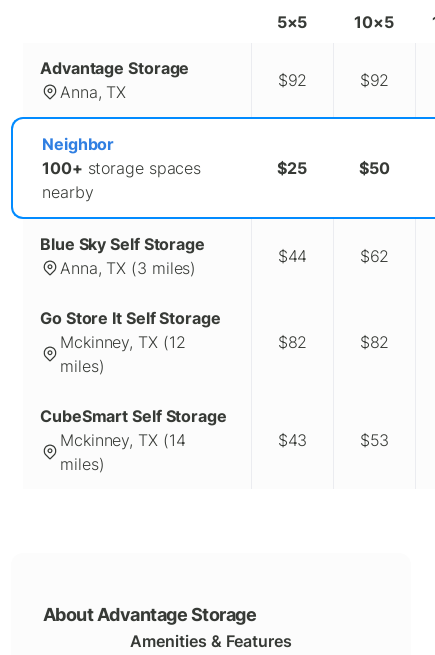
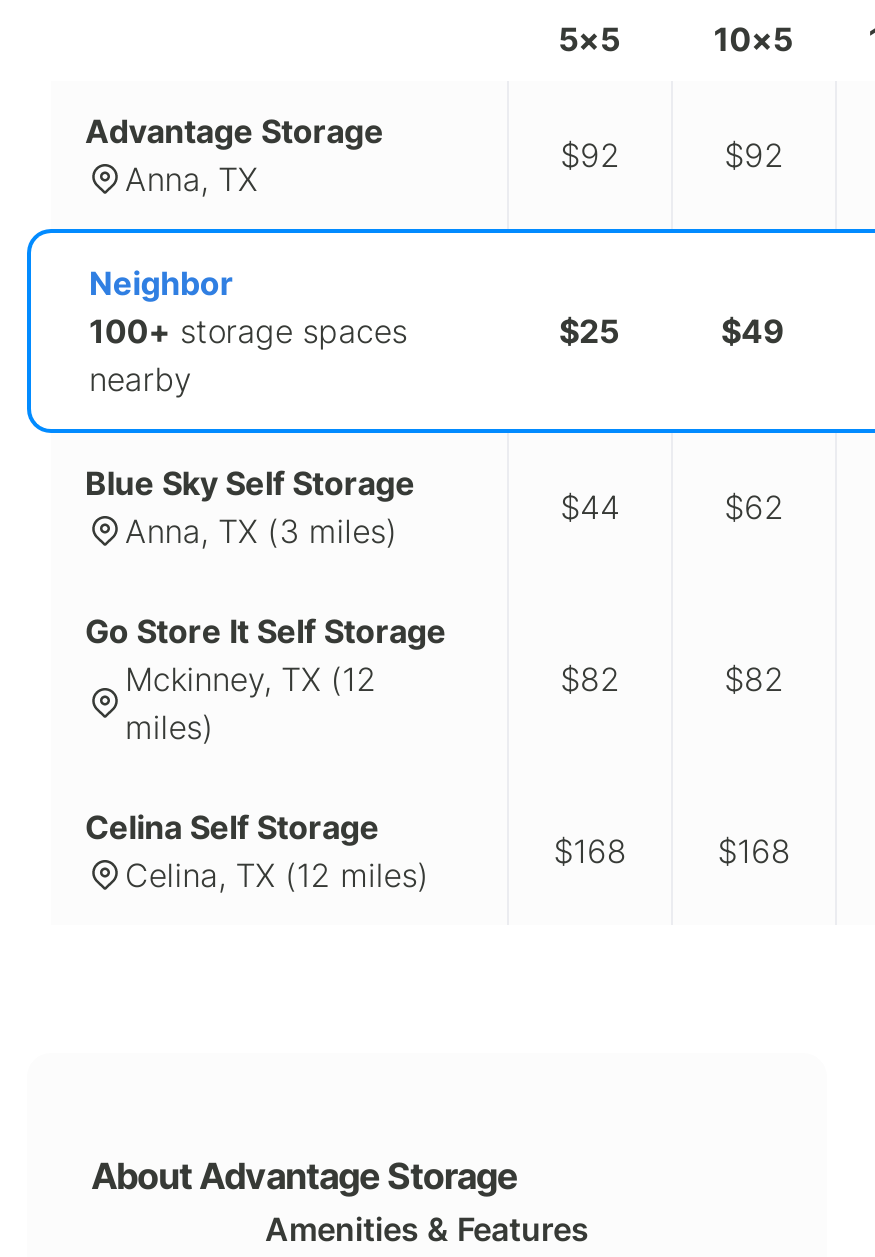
[358,158,389,178] $50 -> [721,311,785,351] $49
[40,406,227,474] CubeSmart Self Storage | Mckinney, TX (14 | miles) -> [85,807,429,895] Celina Self Storage | Celina, TX (12 miles)
[278,430,389,450] $43 | $53 -> [553,831,791,871] $168 | $168

